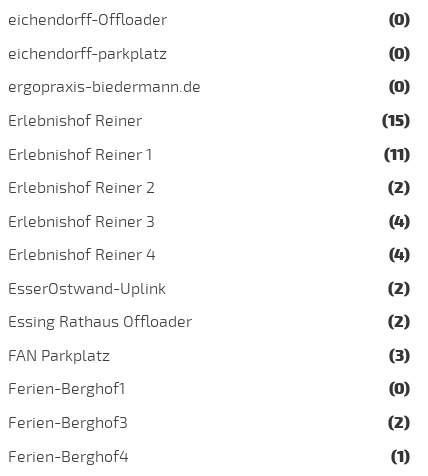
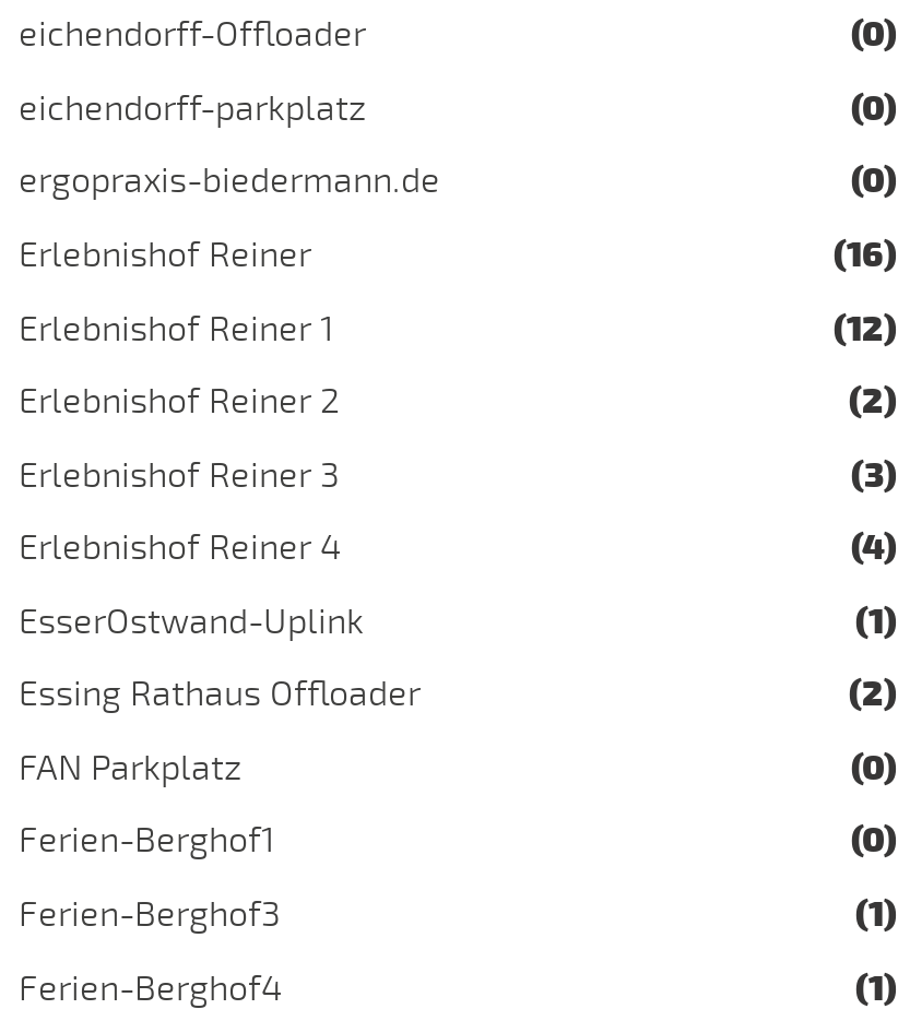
[382,111,410,131] (15) -> [834,233,897,277] (16)
[384,144,410,164] (11) -> [834,307,897,351] (12)
[389,212,410,232] (4) -> [851,453,897,497] (3)
[388,279,410,299] (2) -> [855,600,897,644] (1)
[389,346,410,366] (3) -> [851,747,897,790] (0)
[388,413,410,433] (2) -> [855,893,897,937] (1)

